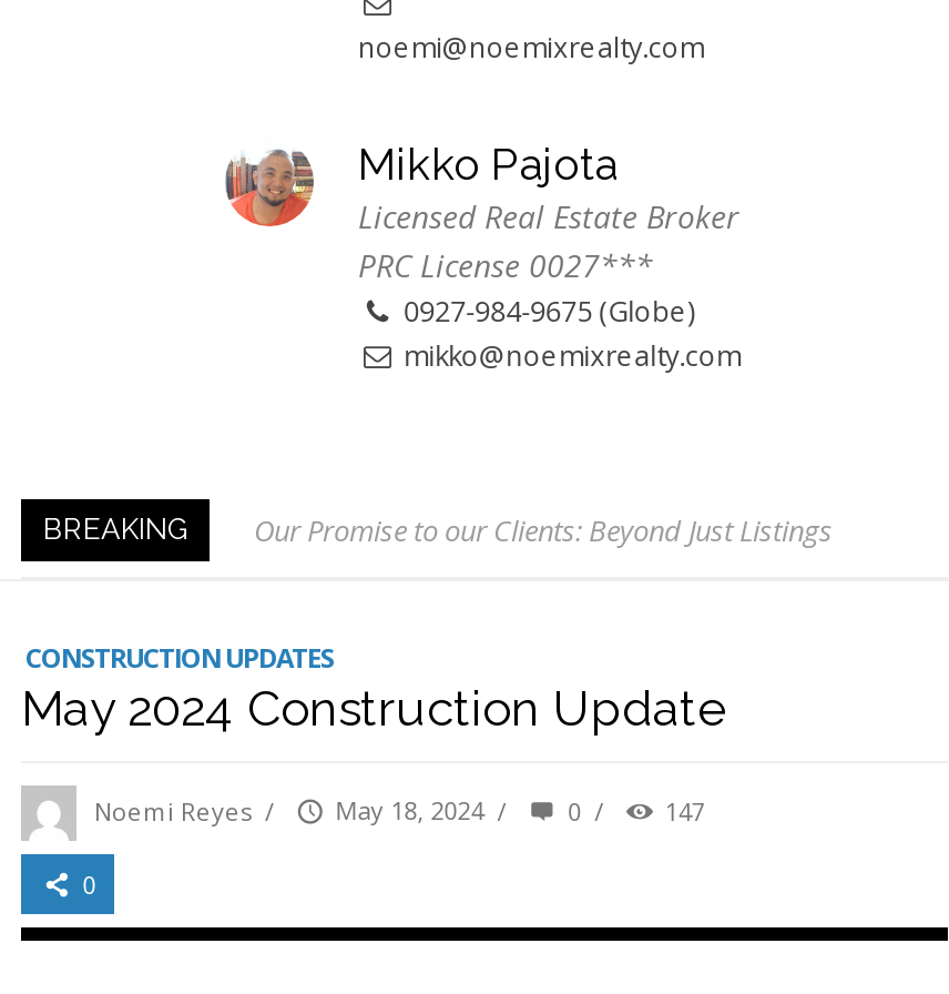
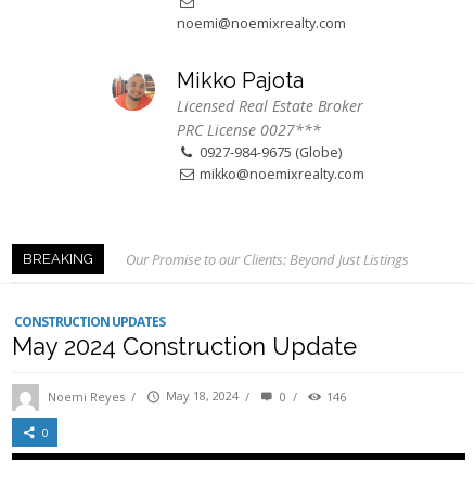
[94,794,705,827] Noemi Reyes / May 18, 2024 / 0 / 147 -> [48,388,346,405] Noemi Reyes / May 18, 2024 / 0 / 146

